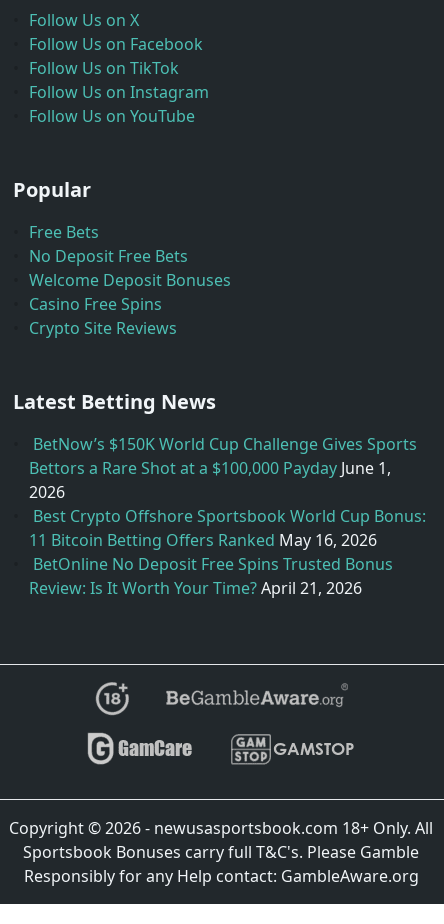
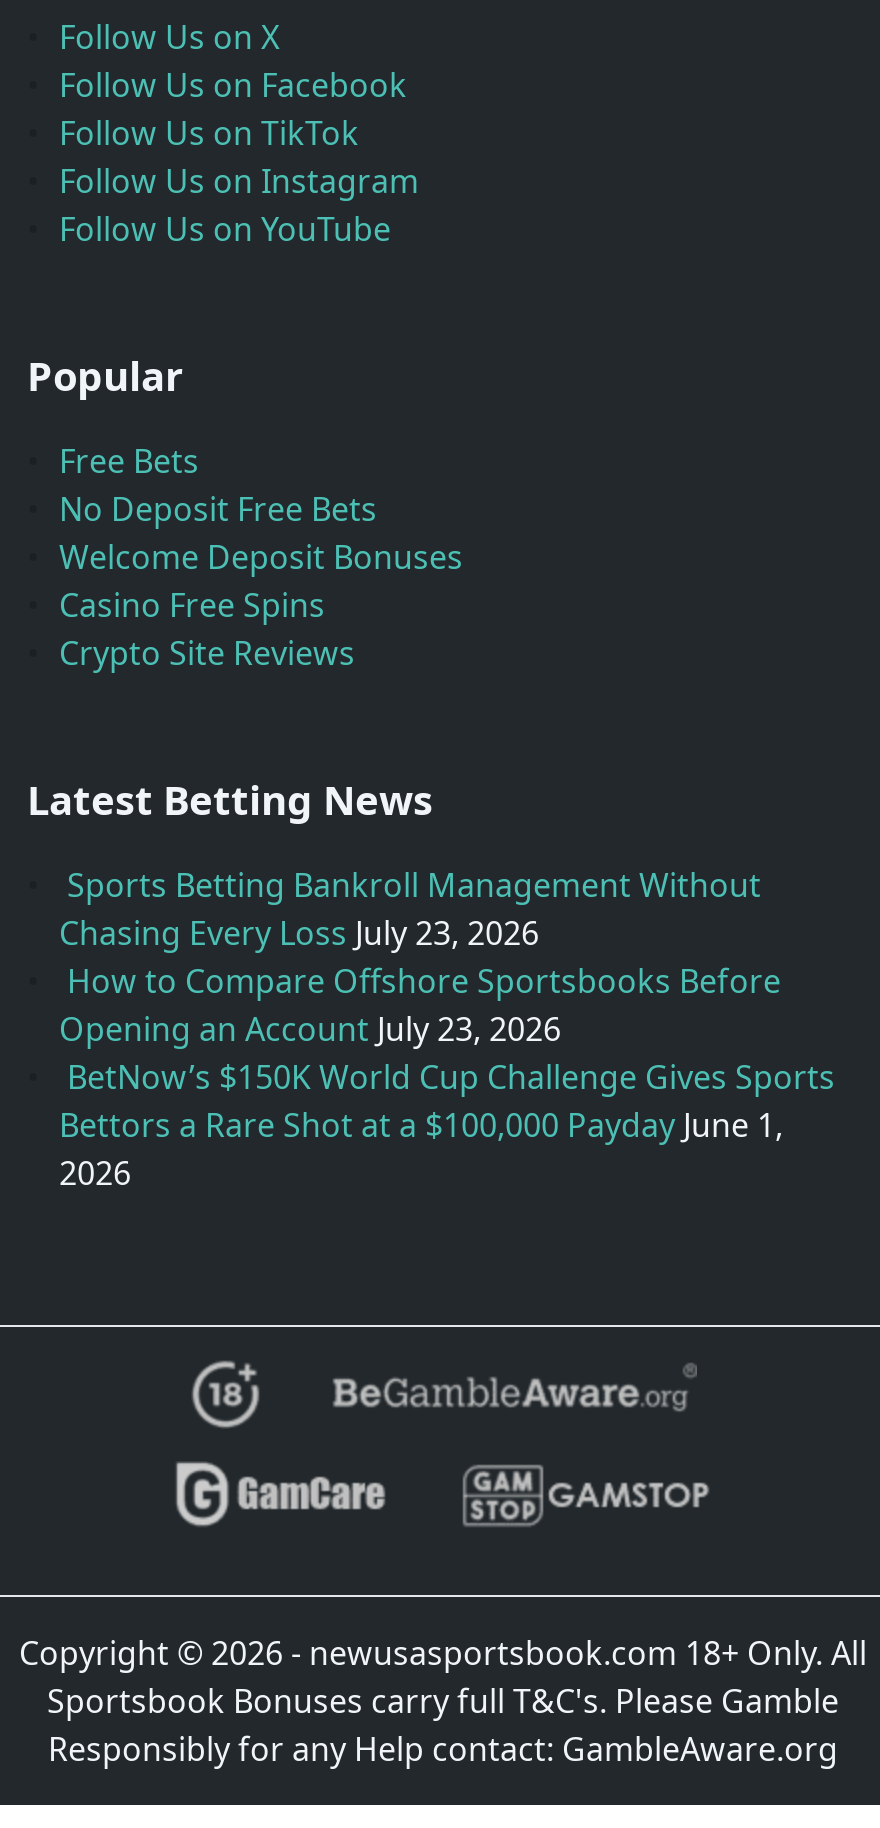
none -> [59,863,781,1051] Sports Betting Bankroll Management Without | Chasing Every Loss July 23, 2026 | How to Compare Offshore Sportsbooks Before | Opening an Account July 23, 2026
moved [29,433,417,503] -> [59,1055,835,1195]: BetNow’s $150K World Cup Challenge Gives Sports | Bettors a Rare Shot at a $100,000 Payday June 1, | 2026
[29,505,426,599] Best Crypto Offshore Sportsbook World Cup Bonus: | 11 Bitcoin Betting Offers Ranked May 16, 2026 | BetOnline No Deposit Free Spins Trusted Bonus | Review: Is It Worth Your Time? April 21, 2026 -> none

